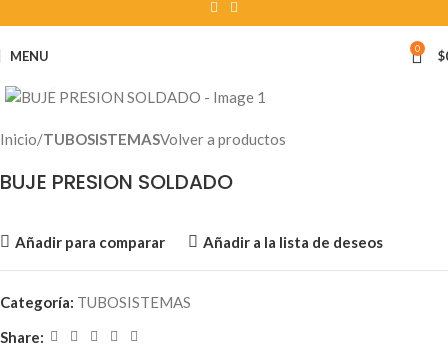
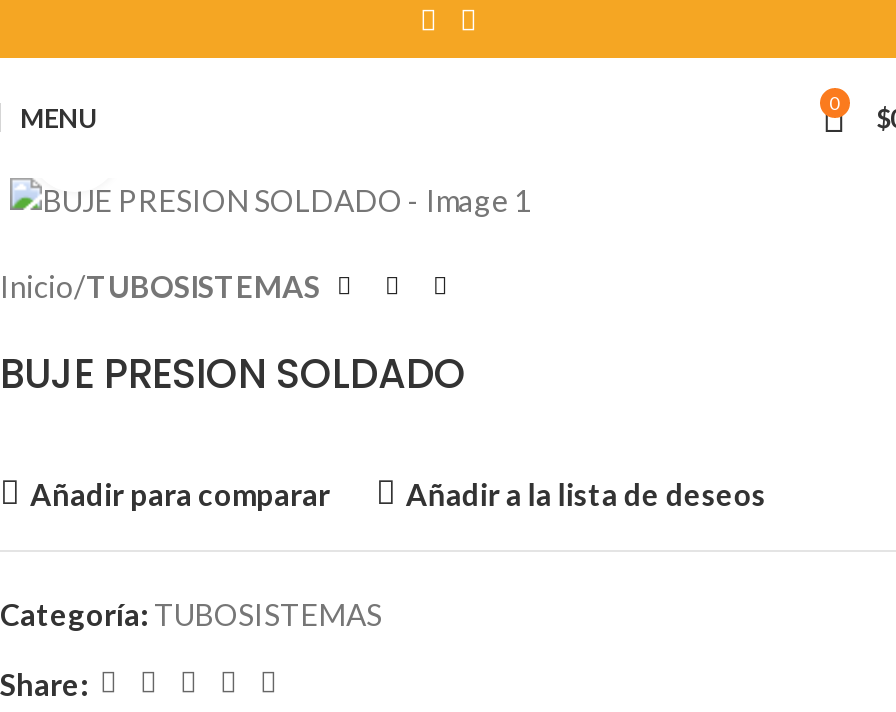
[0,130,286,148] Inicio TUBOSISTEMASVolver a productos -> [0,268,320,304] Inicio TUBOSISTEMAS

